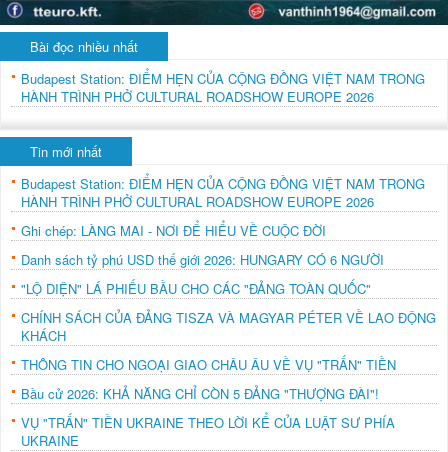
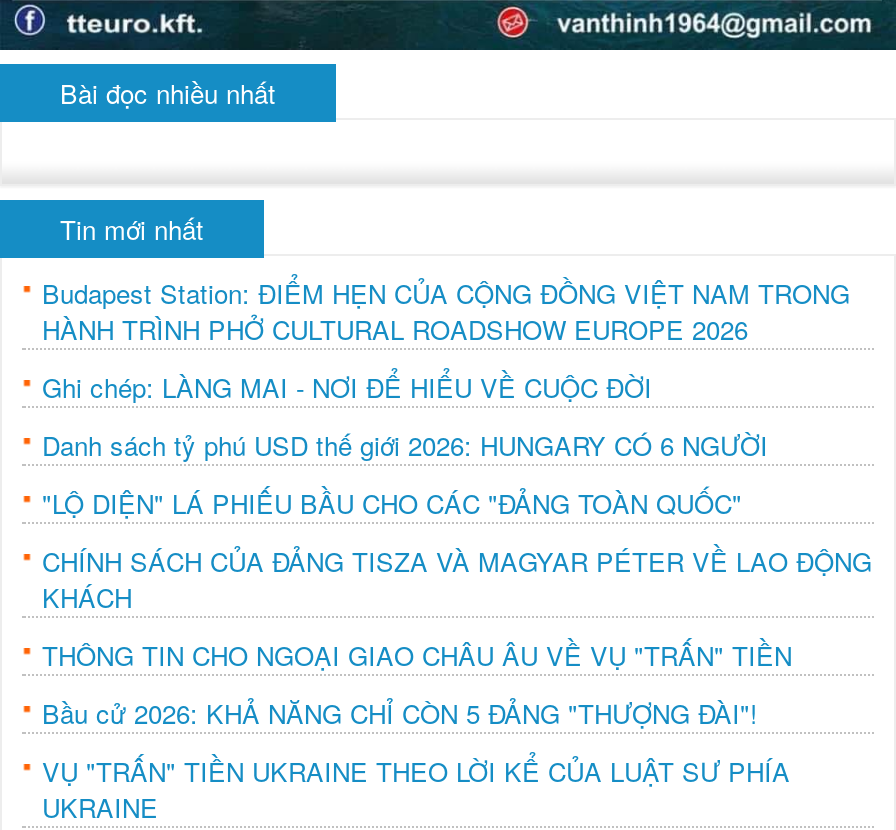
[21,69,425,106] Budapest Station: ĐIỂM HẸN CỦA CỘNG ĐỒNG VIỆT NAM TRONG | HÀNH TRÌNH PHỞ CULTURAL ROADSHOW EUROPE 2026 -> none

